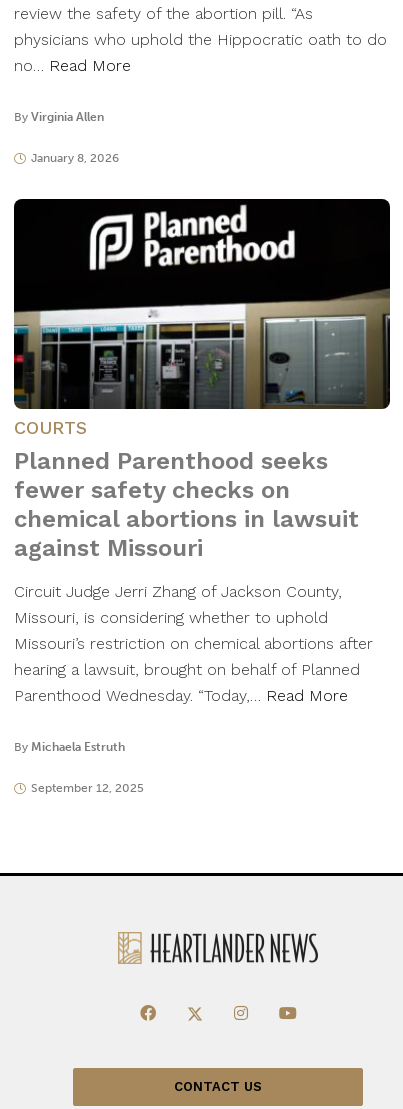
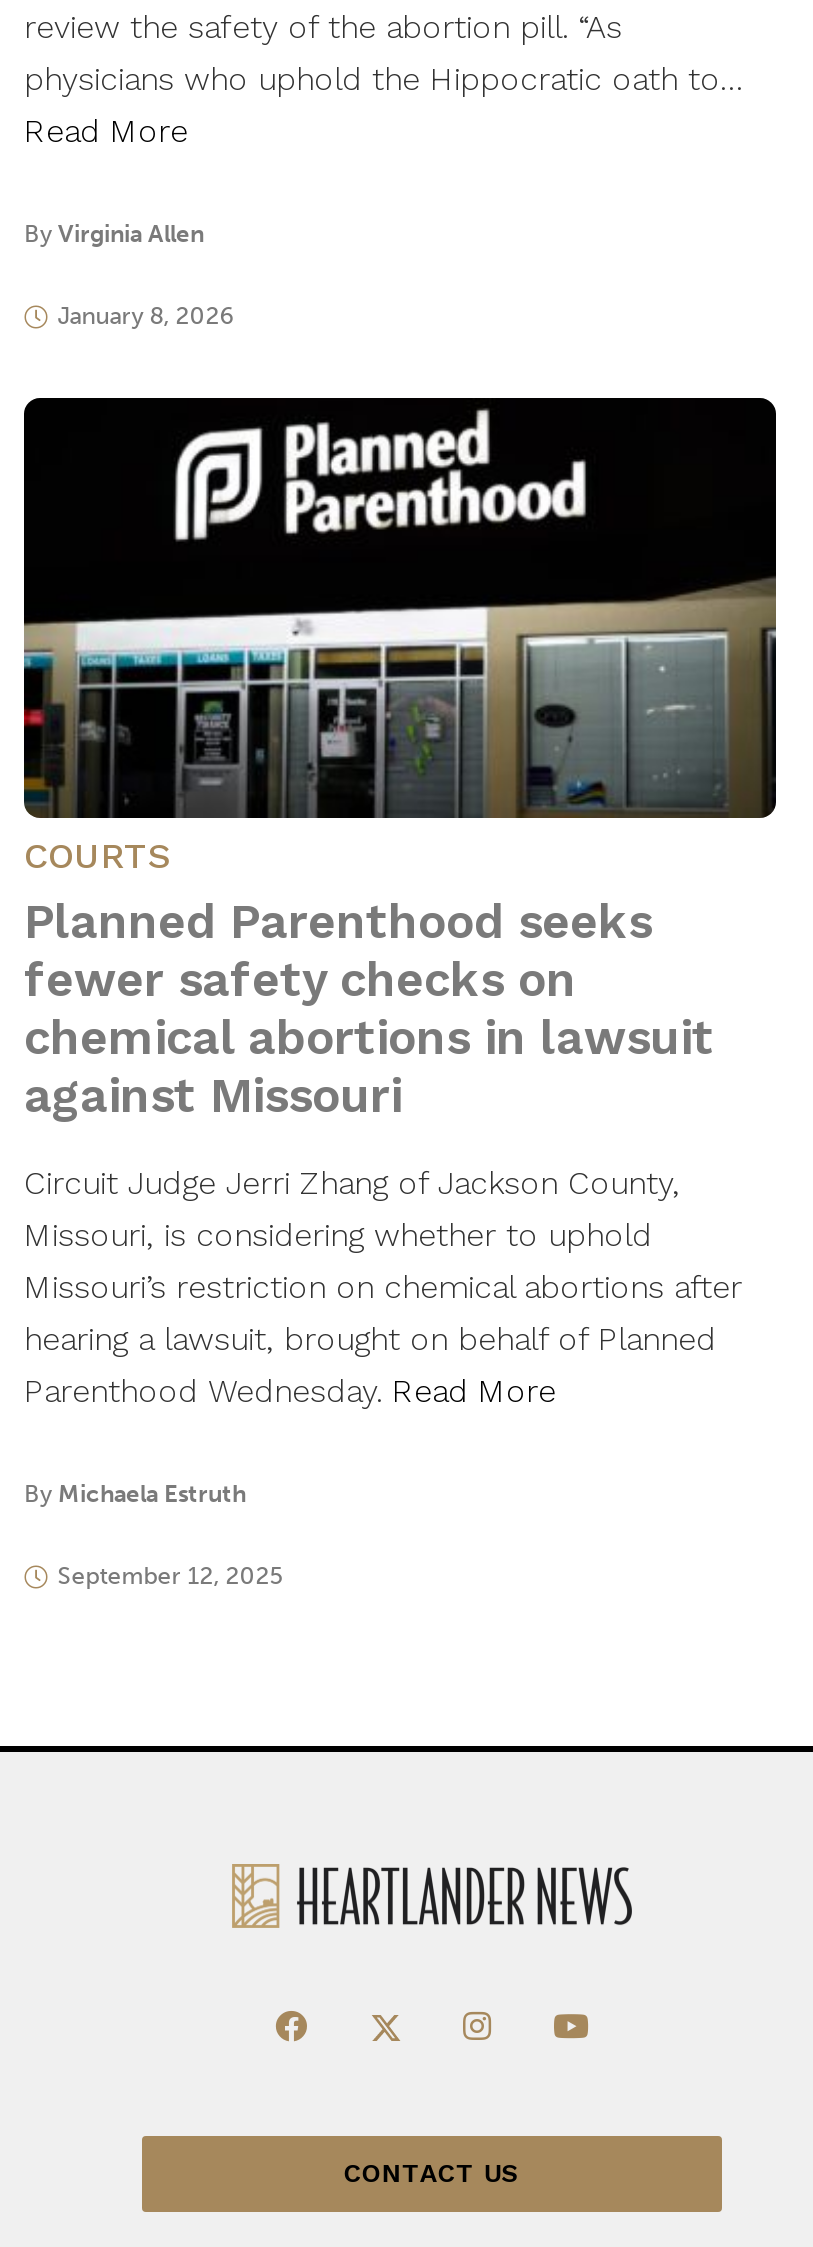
[14,30,387,75] physicians who uphold the Hippocratic oath to do | no… Read More -> [24,60,742,150] physicians who uphold the Hippocratic oath to… | Read More
[14,686,348,705] Parenthood Wednesday. “Today,… Read More -> [24,1372,556,1410] Parenthood Wednesday. Read More

